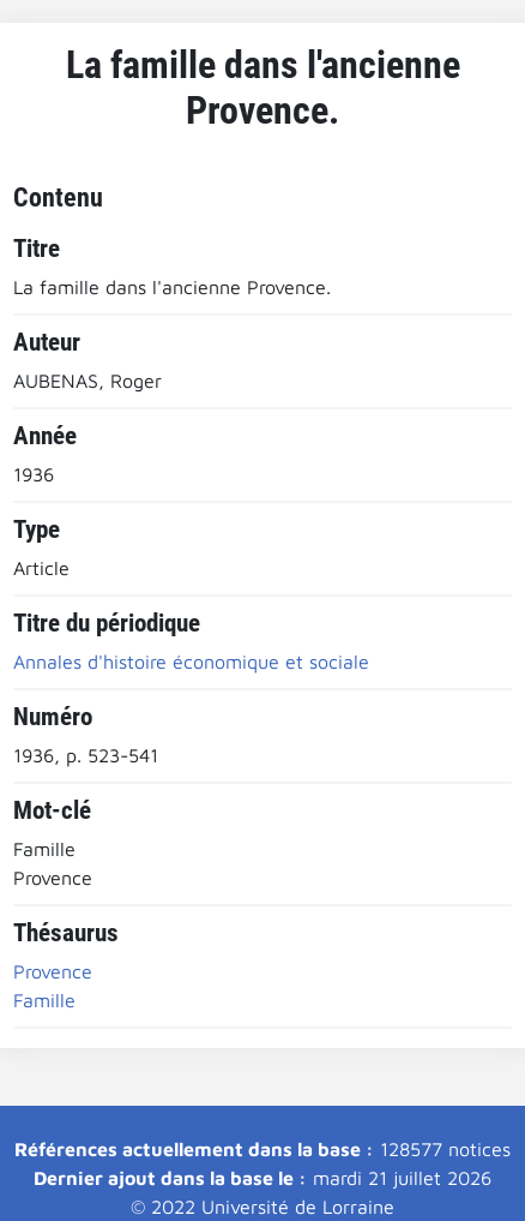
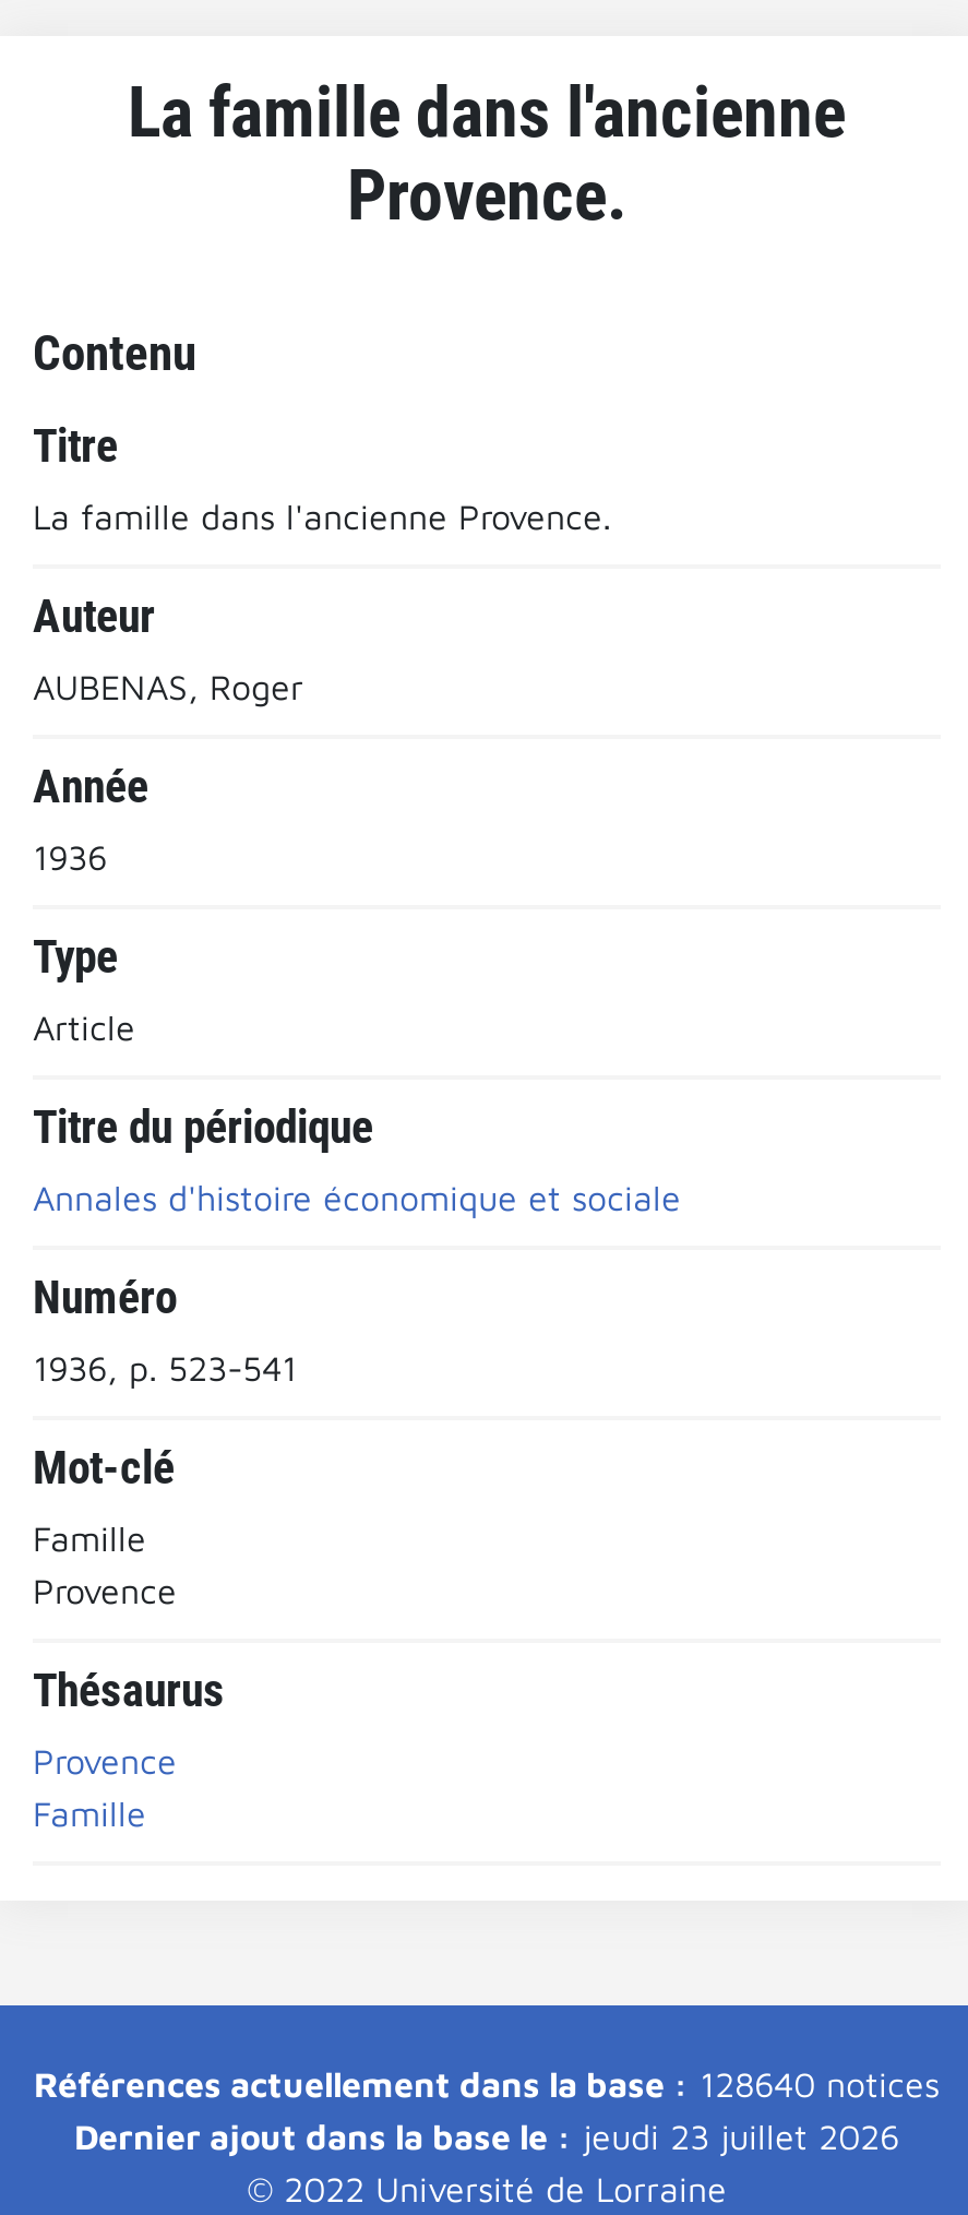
[14,1138,511,1159] Références actuellement dans la base : 128577 notices -> [34,2063,940,2103] Références actuellement dans la base : 128640 notices
[34,1166,491,1188] Dernier ajout dans la base le : mardi 21 juillet 2026 -> [74,2116,899,2155] Dernier ajout dans la base le : jeudi 23 juillet 2026

